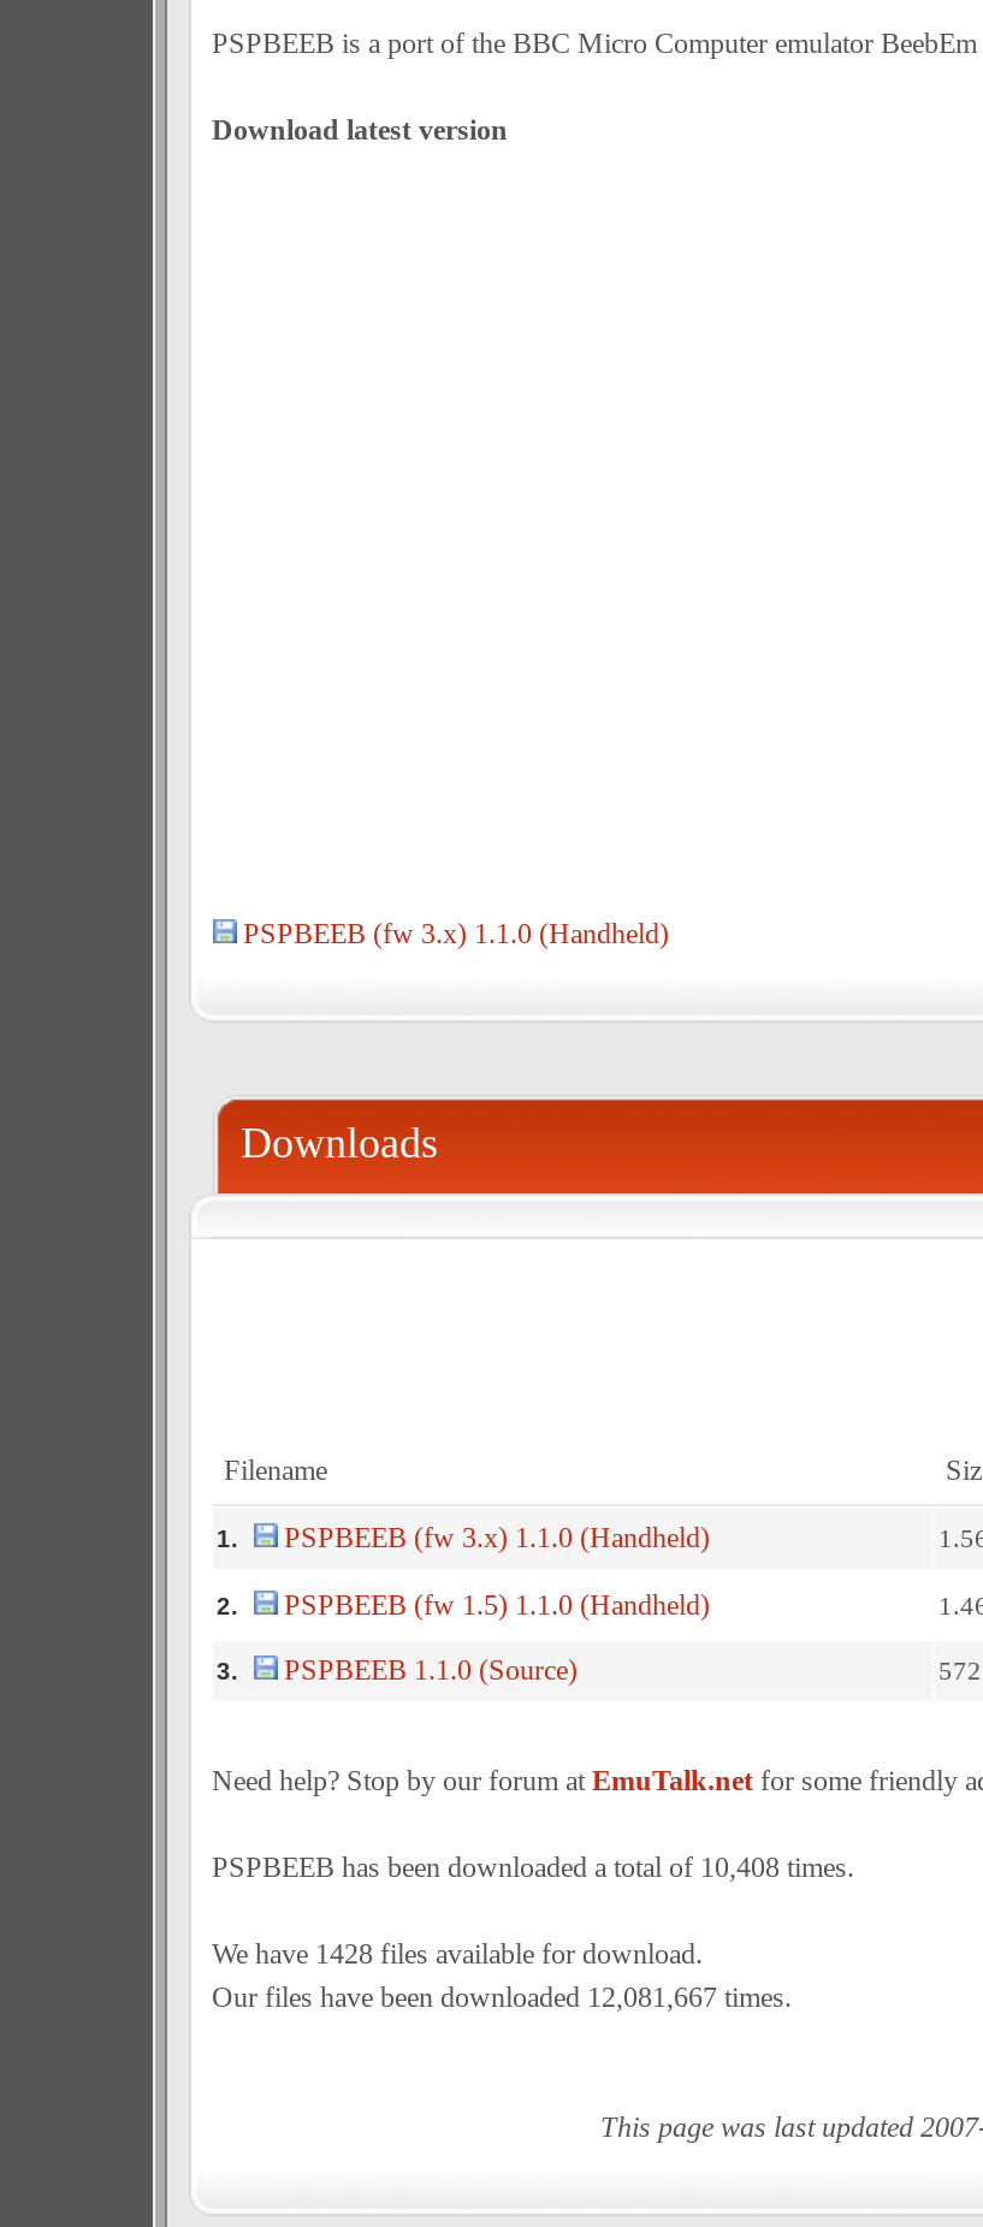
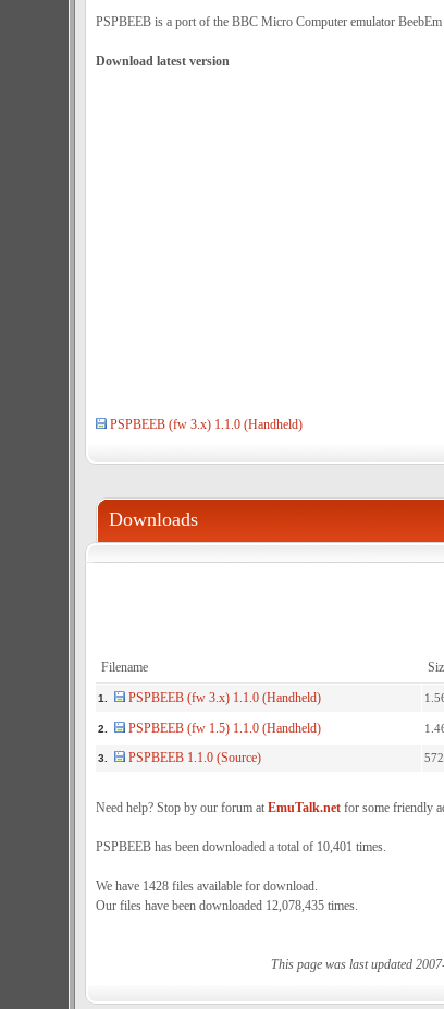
[212,1850,854,1884] PSPBEEB has been downloaded a total of 10,408 times. -> [95,839,386,854] PSPBEEB has been downloaded a total of 10,401 times.
[212,1980,792,2014] Our files have been downloaded 12,081,667 times. -> [95,898,357,913] Our files have been downloaded 12,078,435 times.

